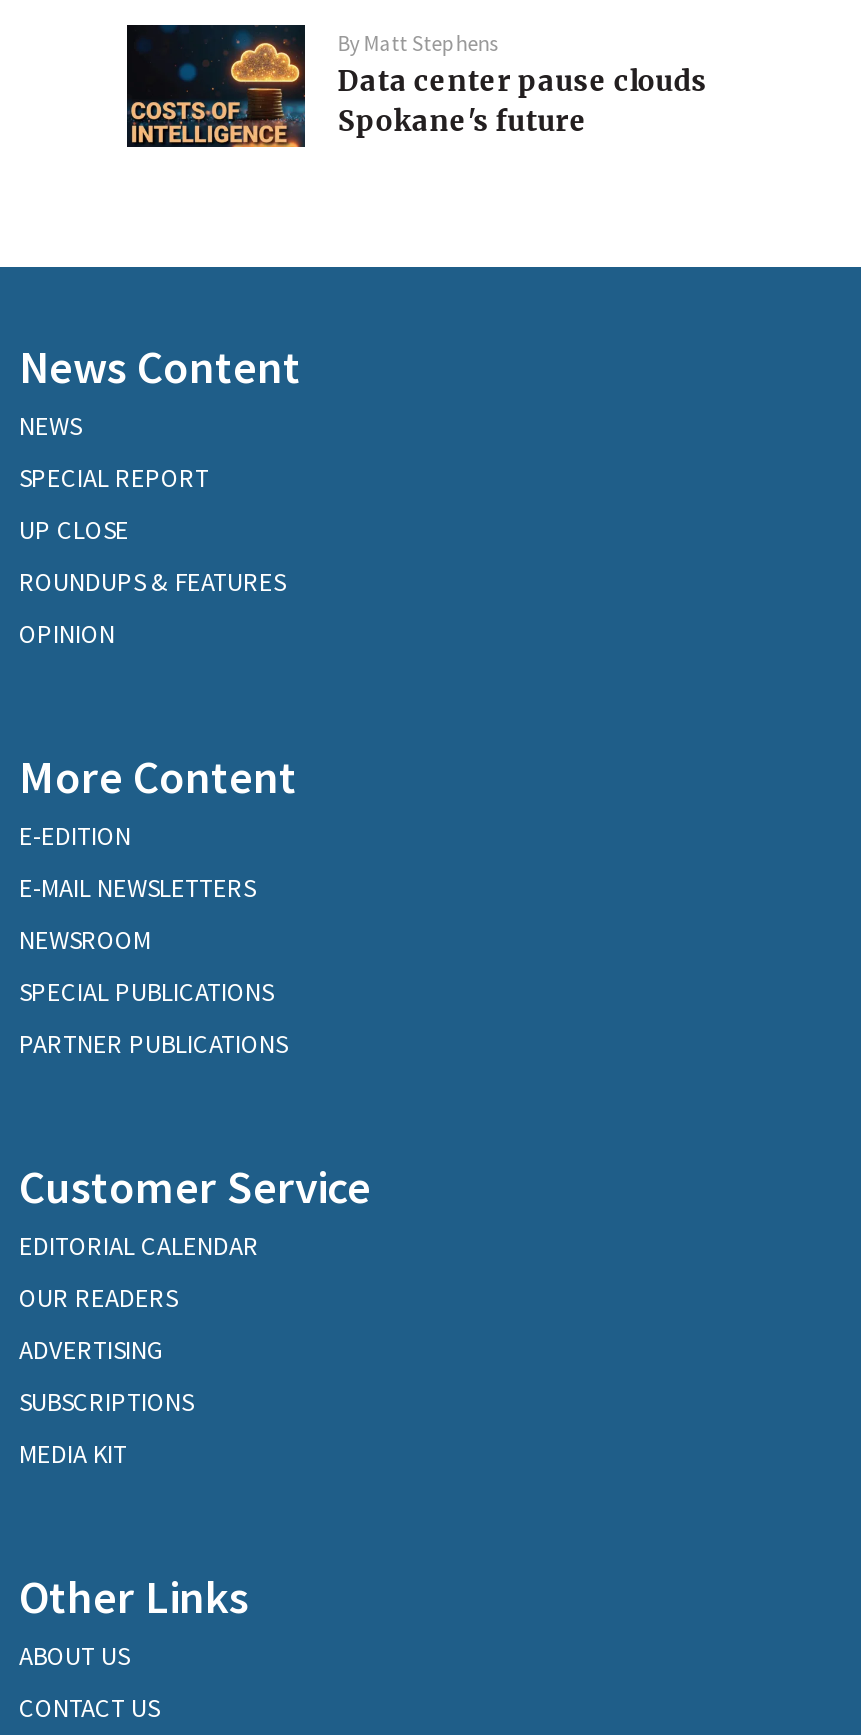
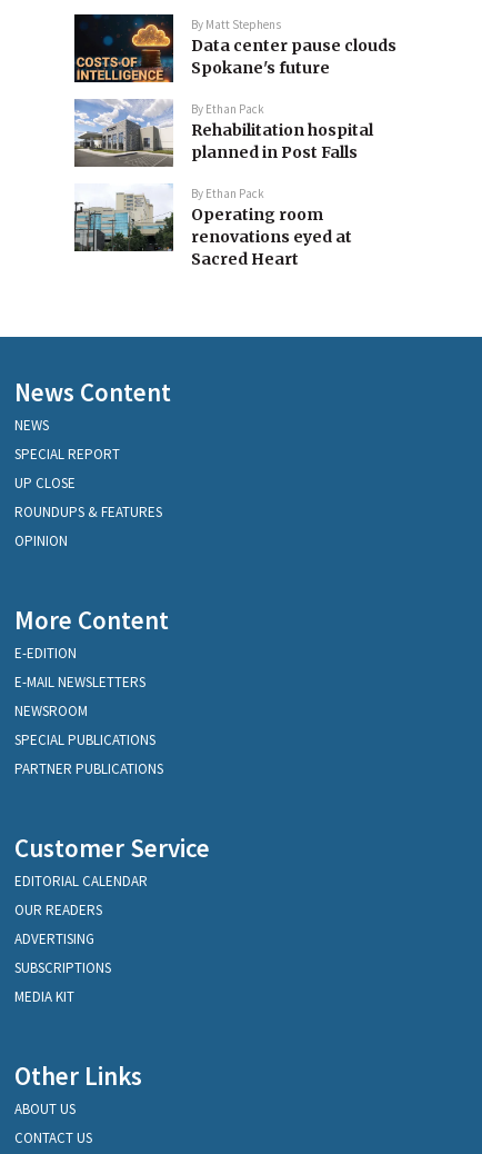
none -> [73,98,373,269] [image] | By Ethan Pack | Rehabilitation hospital | planned in Post Falls | By Ethan Pack | Operating room | renovations eyed at | Sacred Heart
none -> [73,183,174,270] [image]

